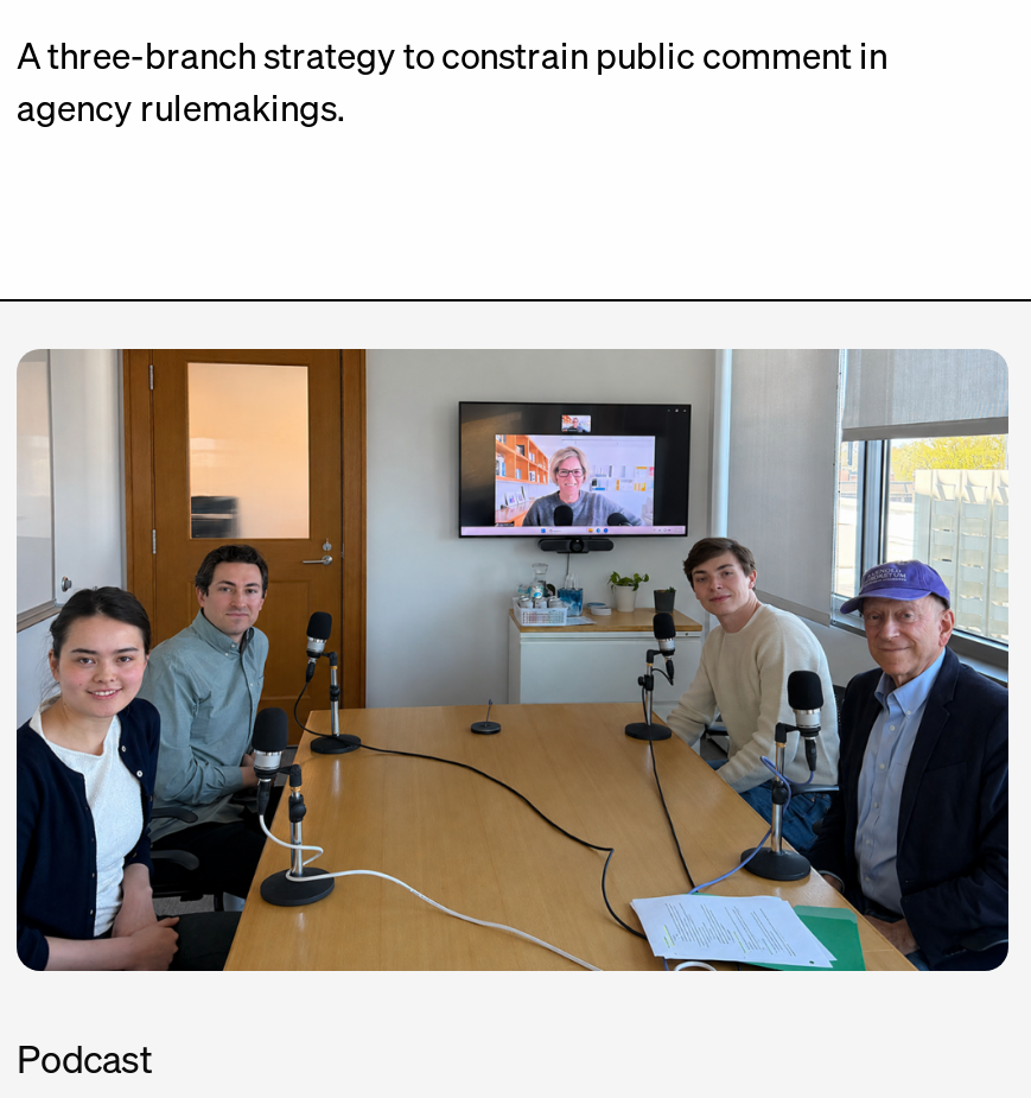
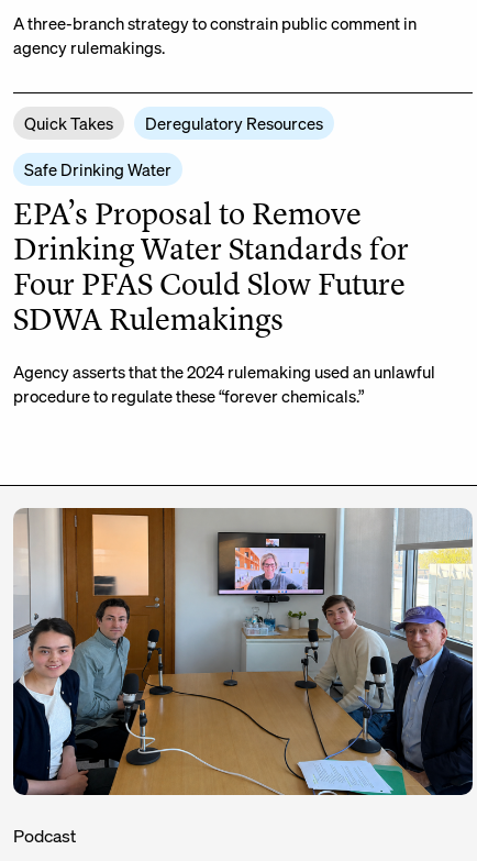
none -> [13,112,435,406] Quick Takes | Deregulatory Resources | Safe Drinking Water | EPA’s Proposal to Remove | Drinking Water Standards for | Four PFAS Could Slow Future | SDWA Rulemakings | Agency asserts that the 2024 rulemaking used an unlawful | procedure to regulate these “forever chemicals.”

